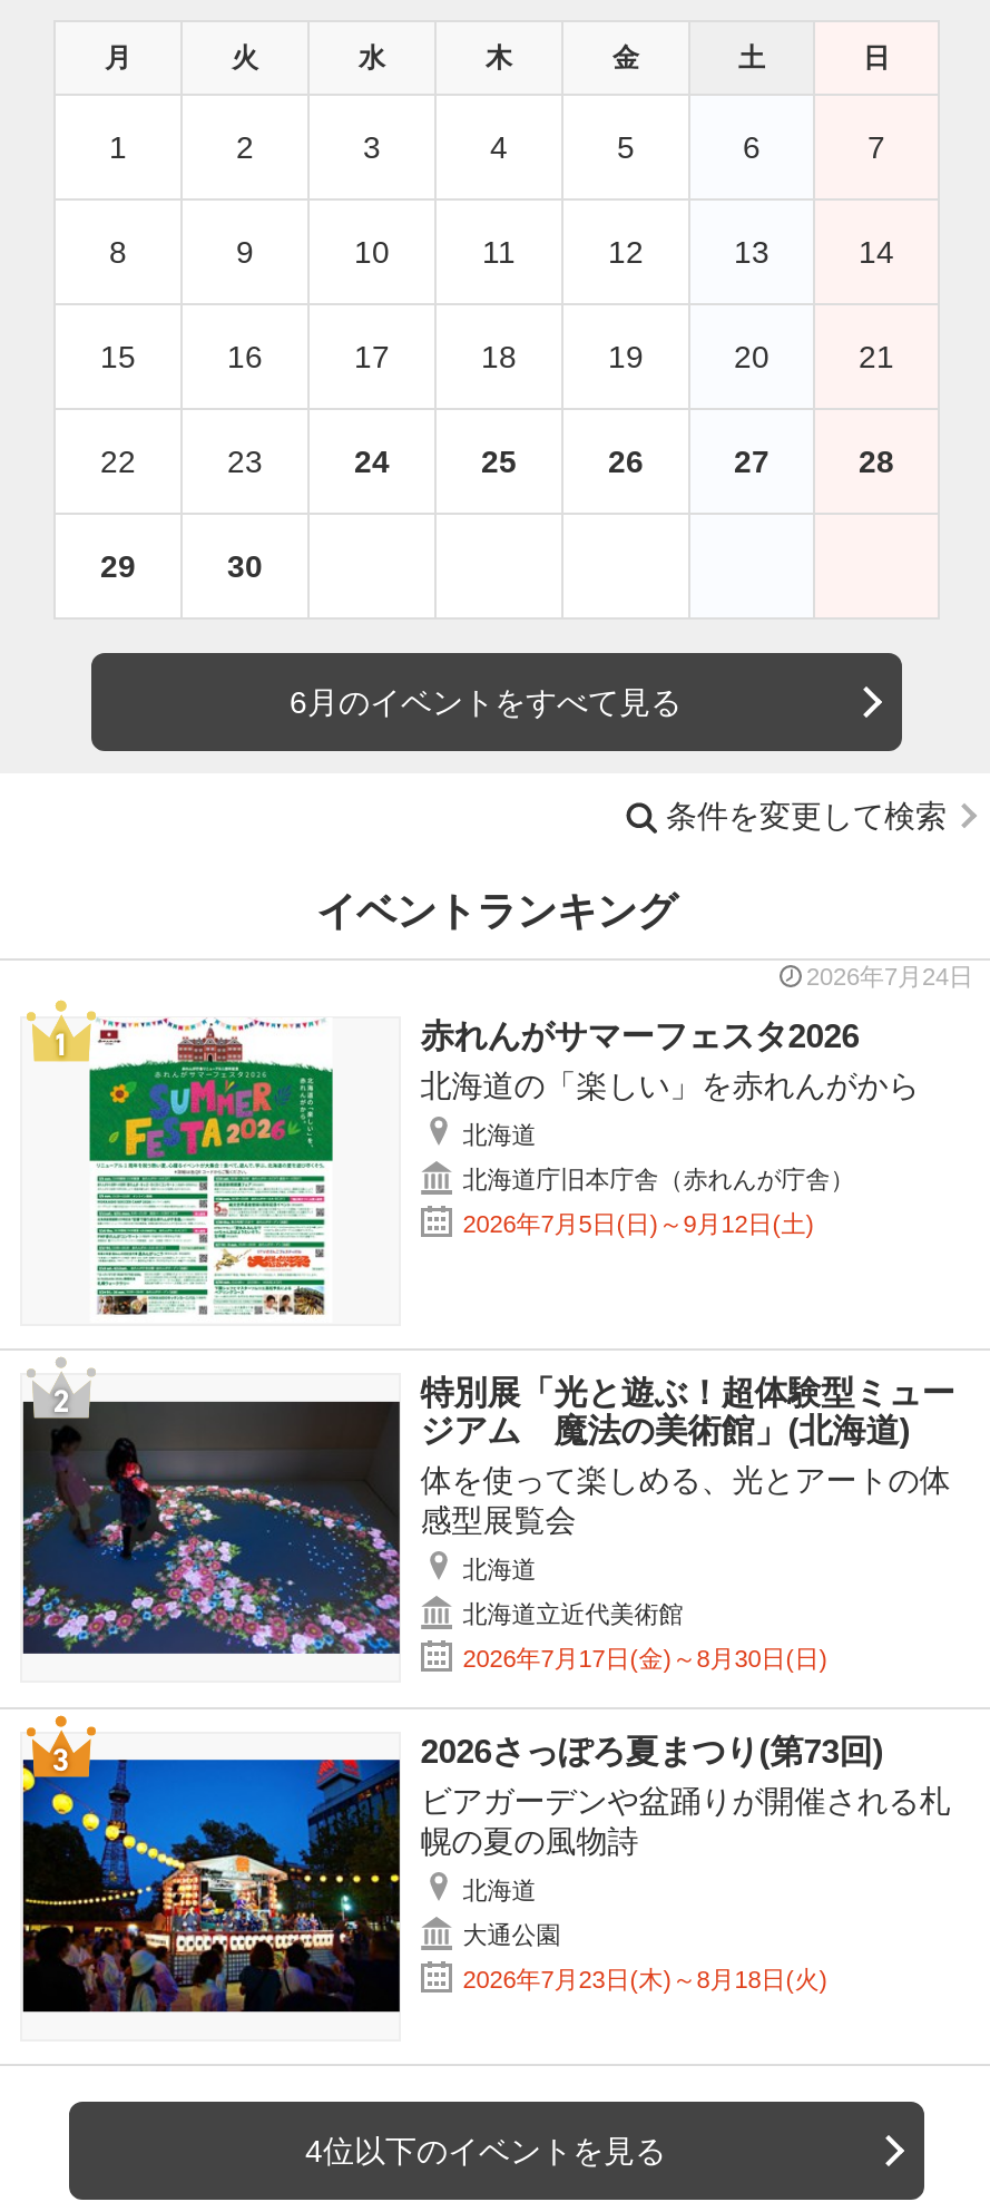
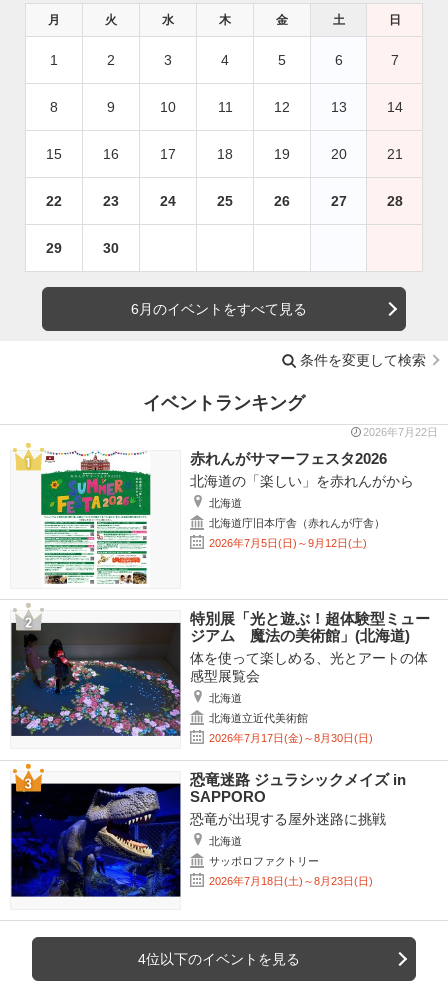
[806,963,973,990] 2026年7月24日 -> [363,426,438,438] 2026年7月22日
[20,1732,951,2015] [image] | 2026さっぽろ夏まつり(第73回) | ビアガーデンや盆踊りが開催される札 | 幌の夏の風物詩 -> [10,771,406,898] [image] | 恐竜迷路 ジュラシックメイズ in | SAPPORO | 恐竜が出現する屋外迷路に挑戦
[463,1921,561,1948] 大通公園 -> [209,855,319,867] サッポロファクトリー
[463,1966,828,1992] 2026年7月23日(木)～8月18日(火) -> [209,875,373,887] 2026年7月18日(土)～8月23日(日)

